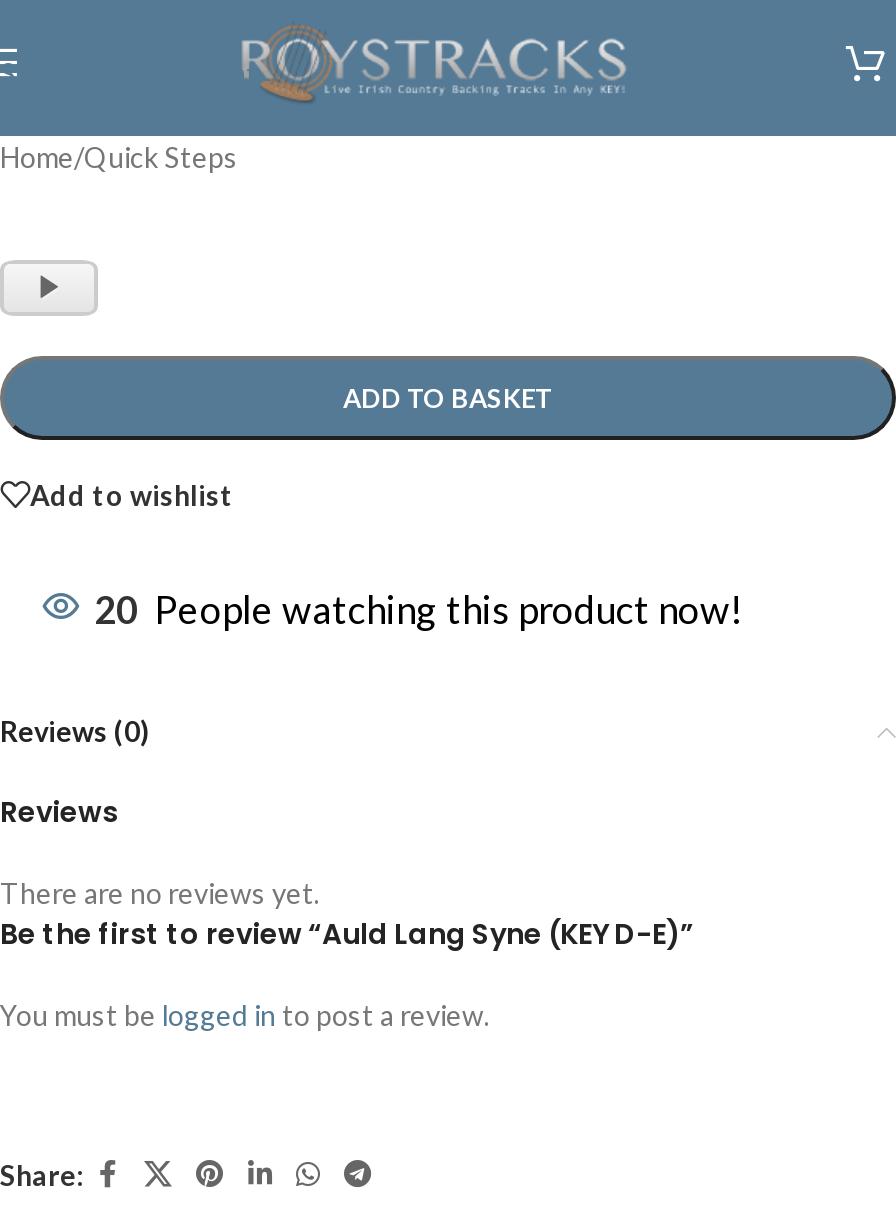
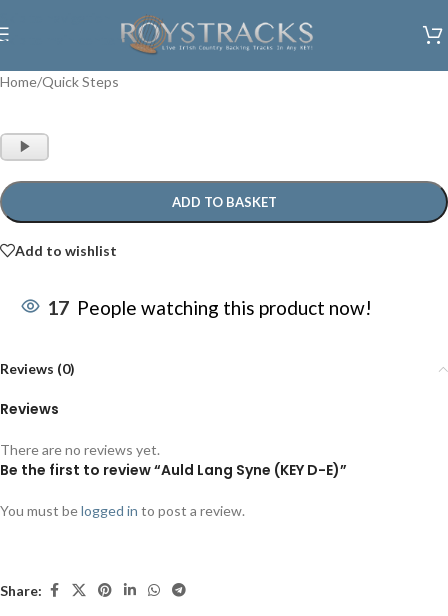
[94,586,744,632] 20 People watching this product now! -> [47,296,372,319] 17 People watching this product now!

